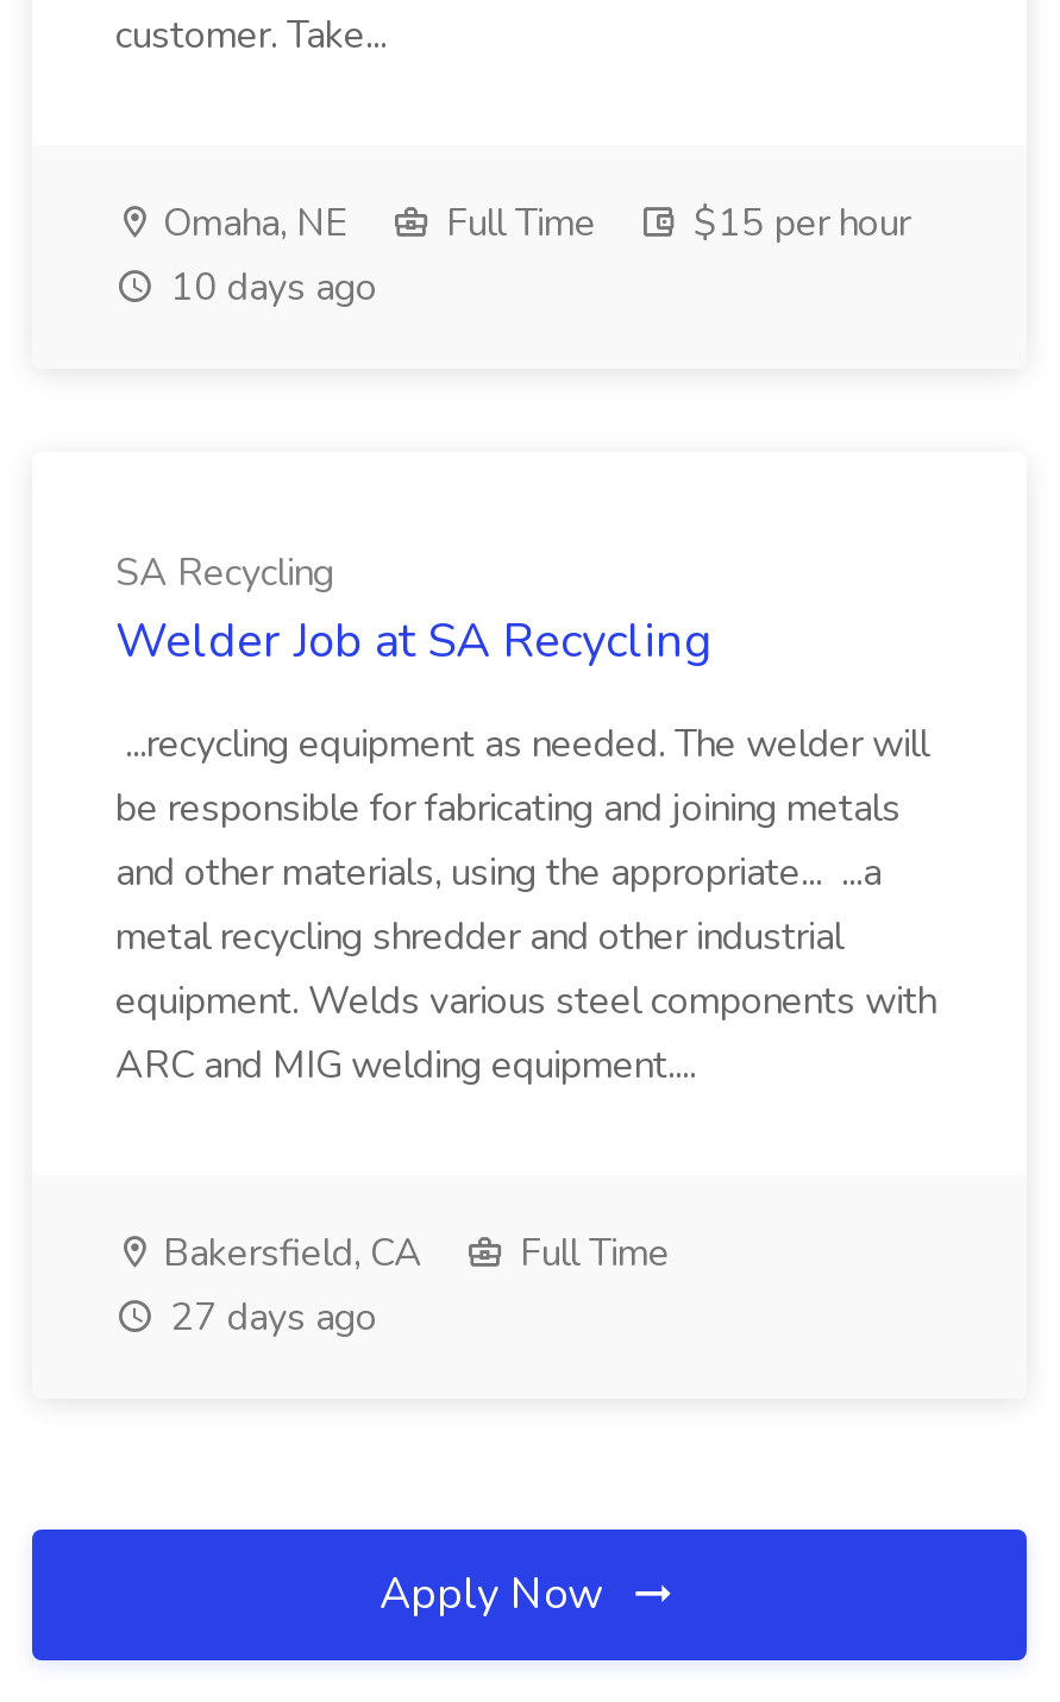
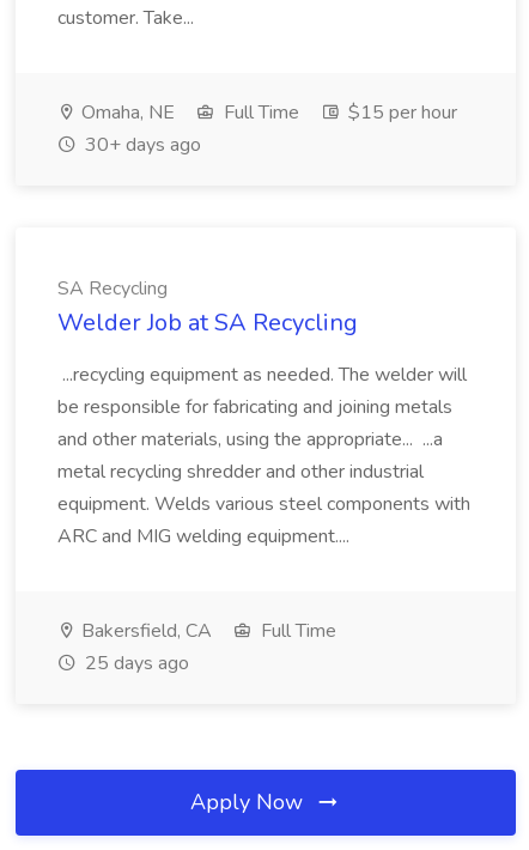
[161,262,377,314] 10 days ago -> [80,132,201,158] 30+ days ago
[161,1292,377,1344] 27 days ago -> [80,650,189,676] 25 days ago

